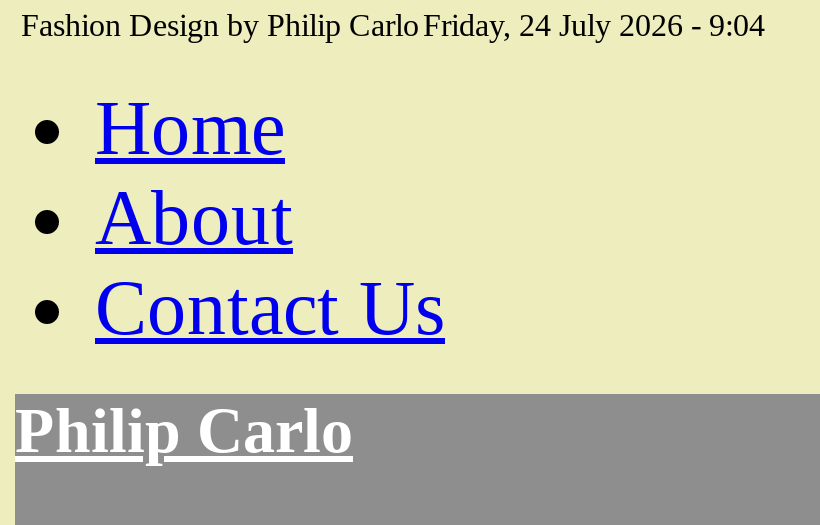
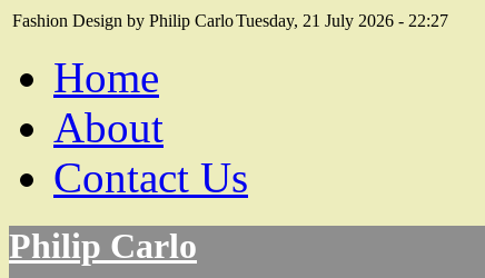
[21,8,765,42] Fashion Design by Philip Carlo Friday, 24 July 2026 - 9:04 -> [12,11,448,30] Fashion Design by Philip Carlo Tuesday, 21 July 2026 - 22:27

